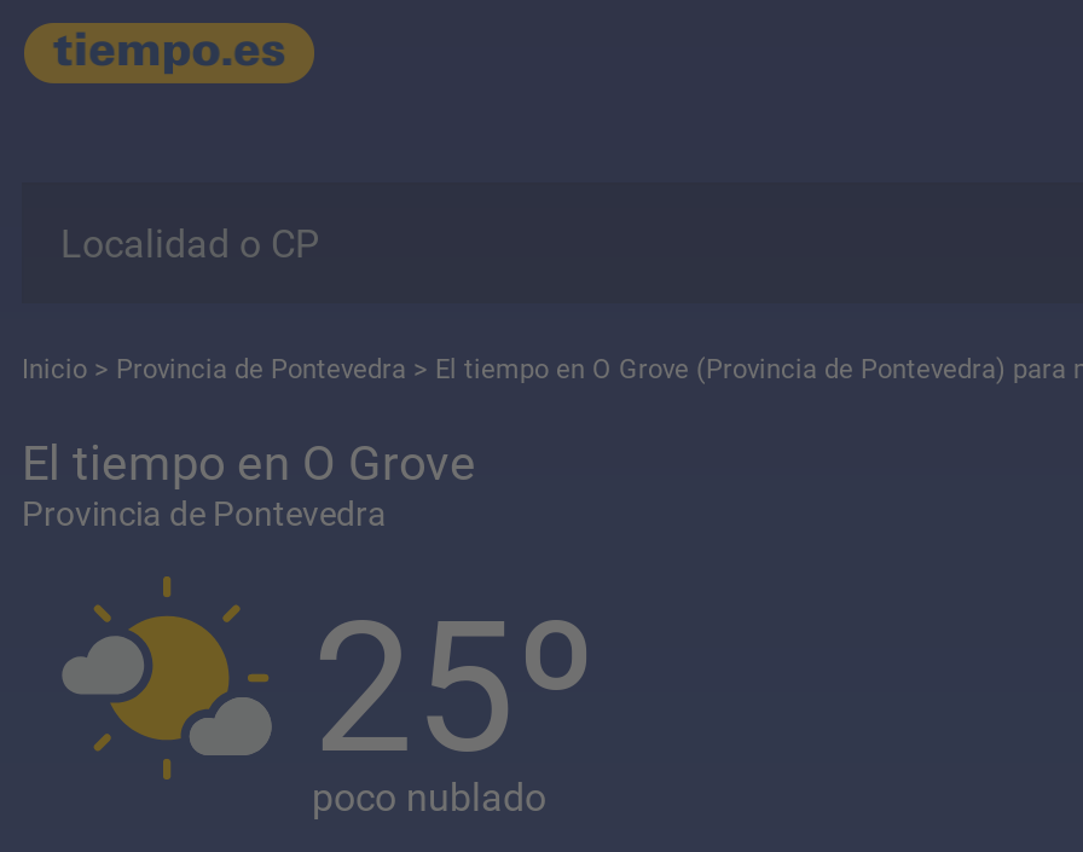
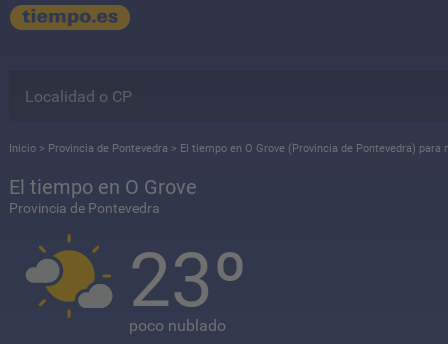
[312,581,597,794] 25º -> [129,236,247,324] 23º

